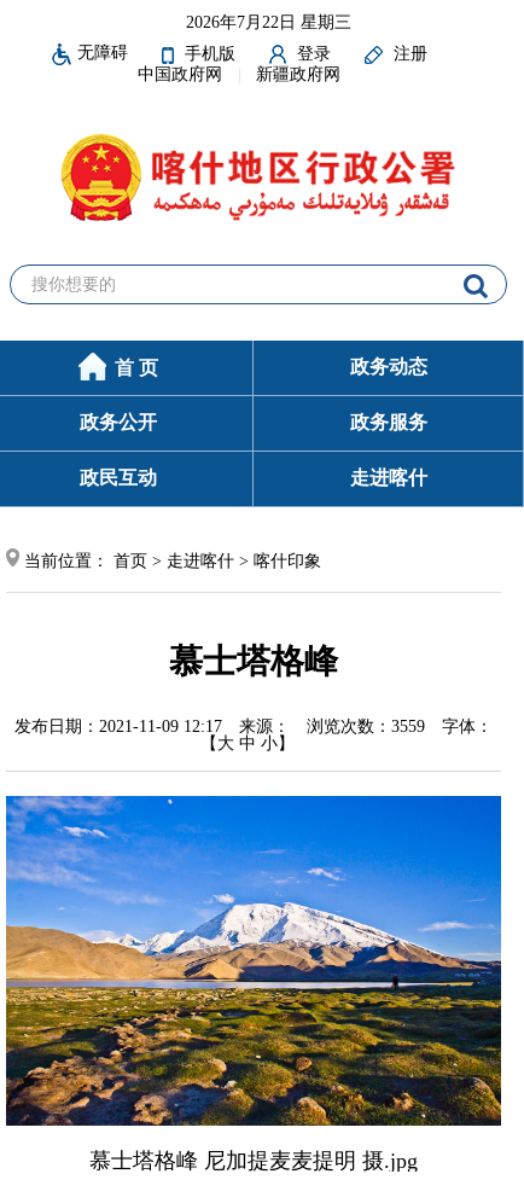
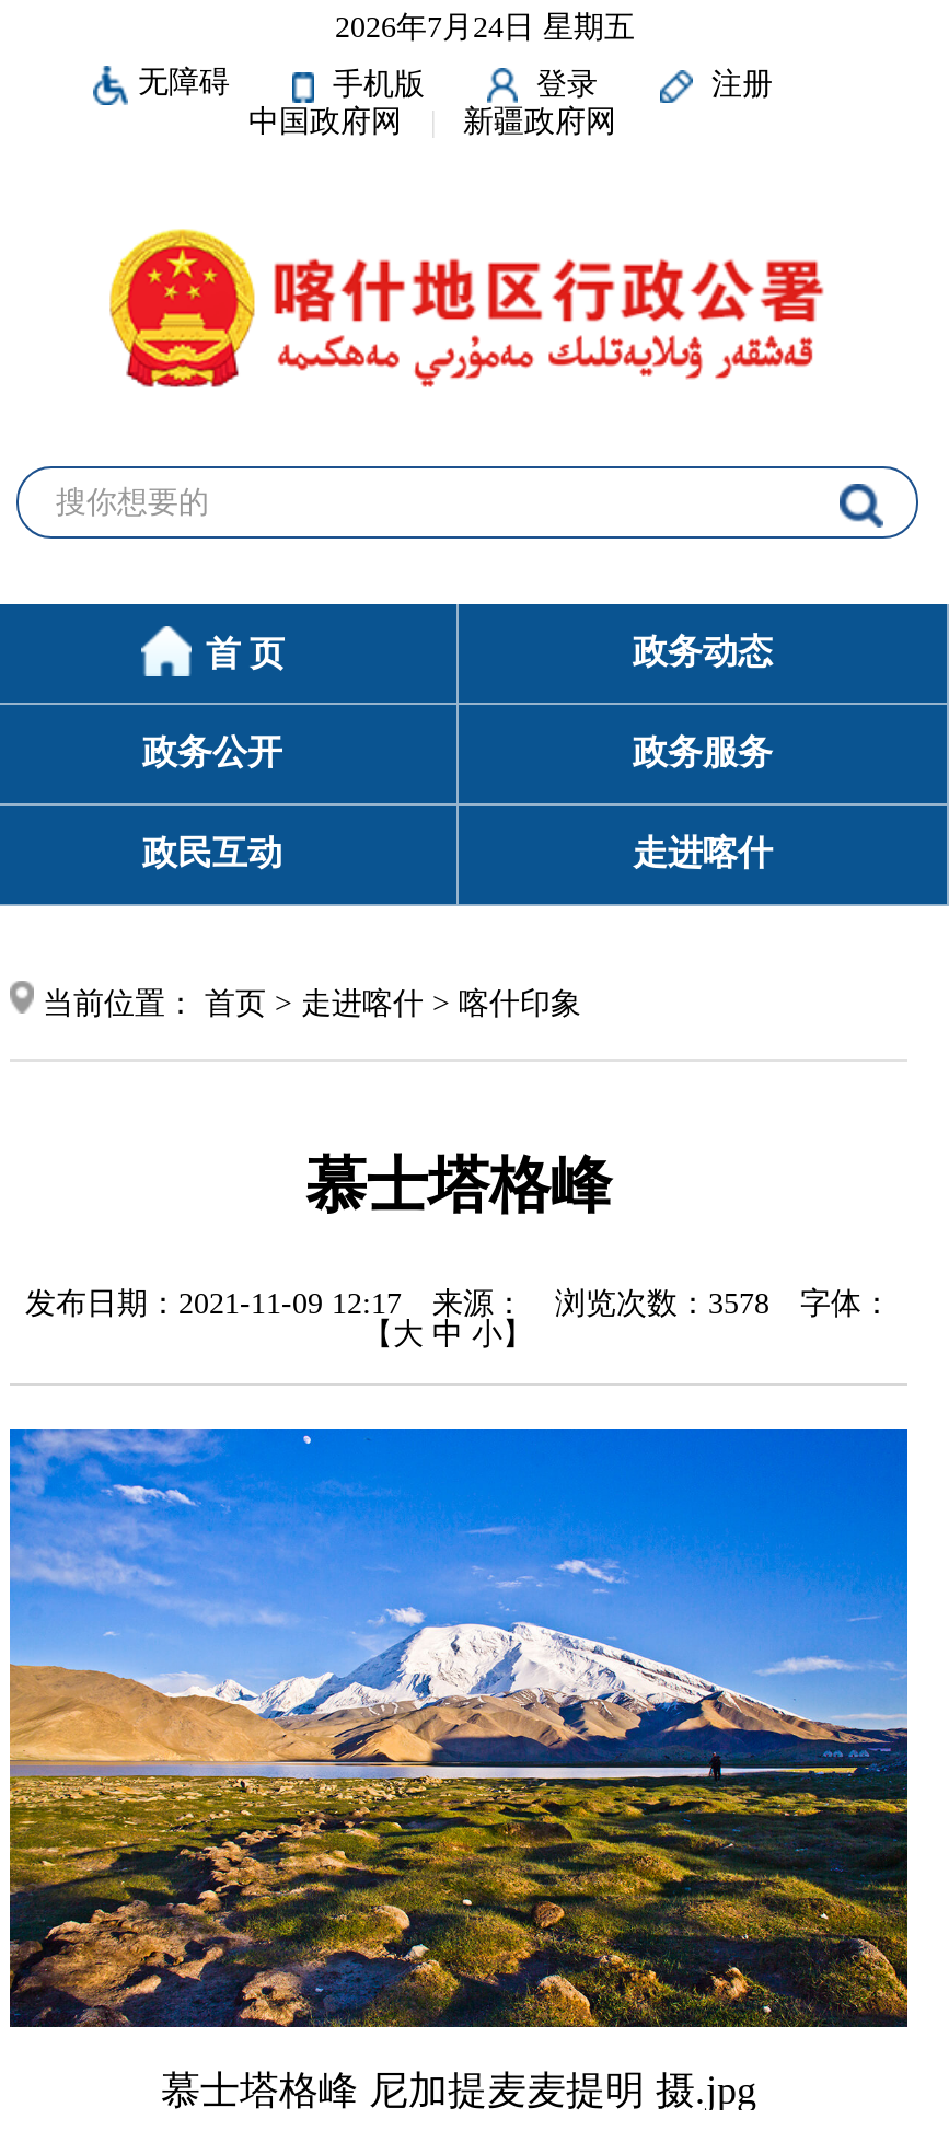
[185,14,351,32] 2026年7月22日 星期三 -> [335,12,635,44] 2026年7月24日 星期五
[14,717,493,735] 发布日期：2021-11-09 12:17 来源： 浏览次数：3559 字体： -> [25,1287,892,1320] 发布日期：2021-11-09 12:17 来源： 浏览次数：3578 字体：

